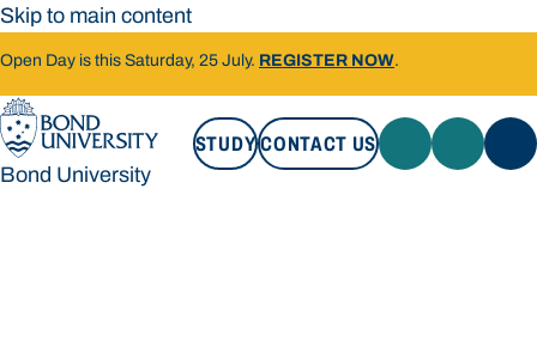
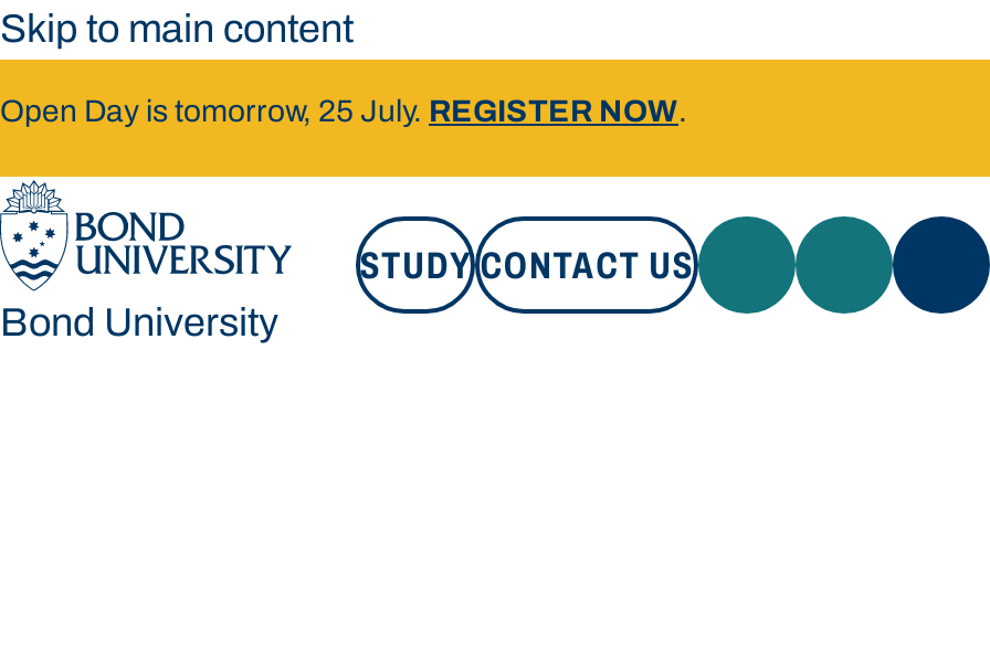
[0,51,399,69] Open Day is this Saturday, 25 July. REGISTER NOW. -> [0,95,687,128] Open Day is tomorrow, 25 July. REGISTER NOW.

